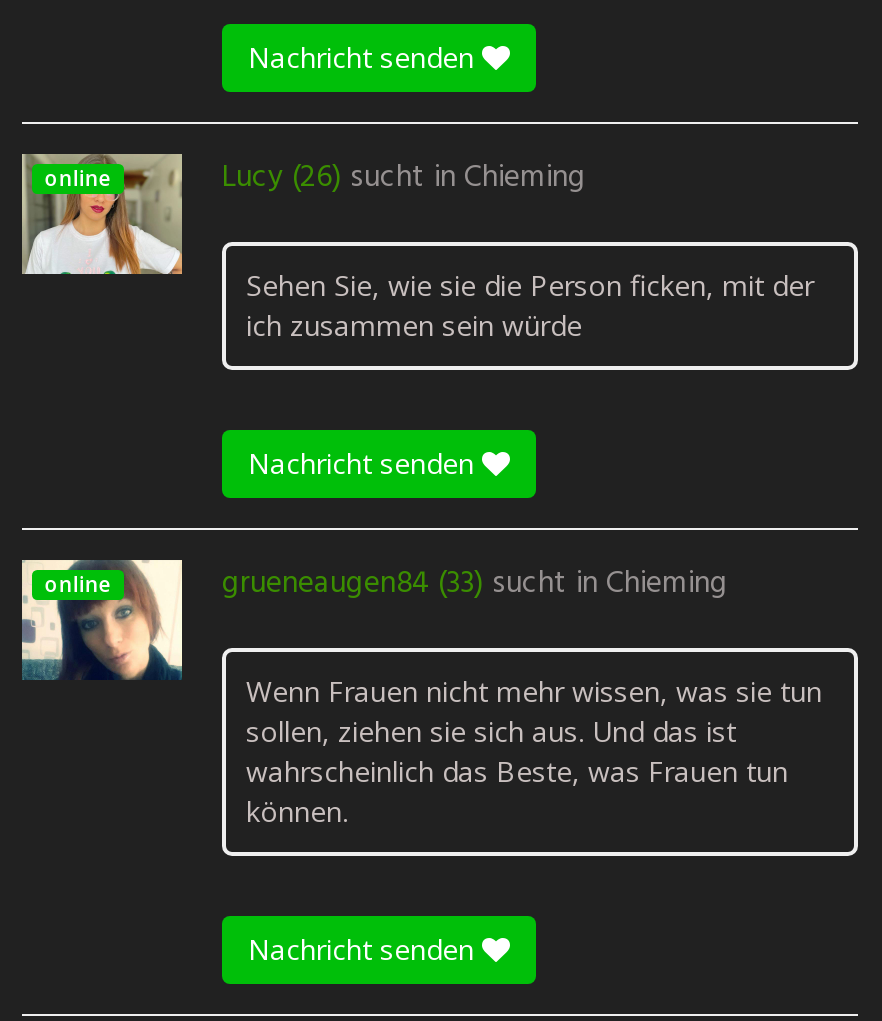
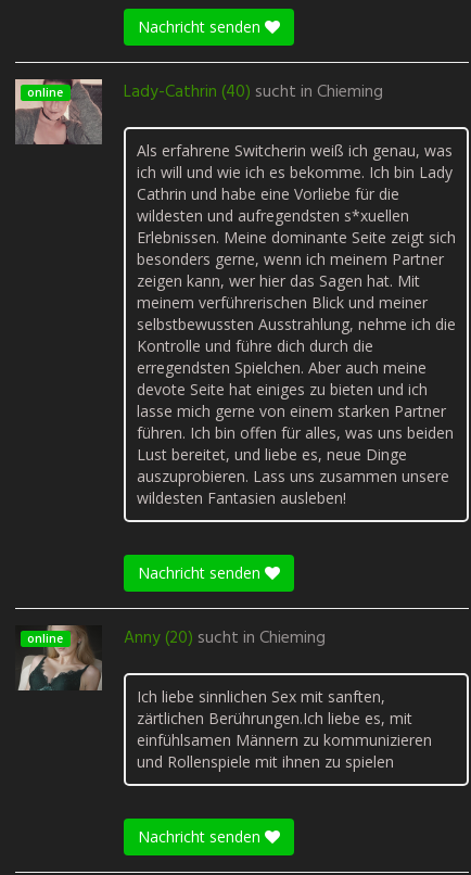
[22,152,586,276] [image] | Lucy (26) sucht in Chieming -> [15,79,383,145] [image] | Lady-Cathrin (40) sucht in Chieming
[246,266,814,344] Sehen Sie, wie sie die Person ficken, mit der | ich zusammen sein würde -> [137,140,456,508] Als erfahrene Switcherin weiß ich genau, was | ich will und wie ich es bekomme. Ich bin Lady | Cathrin und habe eine Vorliebe für die | wildesten und aufregendsten s*xuellen | Erlebnissen. Meine dominante Seite zeigt sich | besonders gerne, wenn ich meinem Partner | zeigen kann, wer hier das Sagen hat. Mit | meinem verführerischen Blick und meiner | selbstbewussten Ausstrahlung, nehme ich die | Kontrolle und führe dich durch die | erregendsten Spielchen. Aber auch meine | devote Seite hat einiges zu bieten und ich | lasse mich gerne von einem starken Partner | führen. Ich bin offen für alles, was uns beiden | Lust bereitet, und liebe es, neue Dinge | auszuprobieren. Lass uns zusammen unsere | wildesten Fantasien ausleben!
[20,558,728,680] [image] | grueneaugen84 (33) sucht in Chieming -> [15,624,326,692] [image] | Anny (20) sucht in Chieming
[246,672,822,830] Wenn Frauen nicht mehr wissen, was sie tun | sollen, ziehen sie sich aus. Und das ist | wahrscheinlich das Beste, was Frauen tun | können. -> [137,686,432,772] Ich liebe sinnlichen Sex mit sanften, | zärtlichen Berührungen.Ich liebe es, mit | einfühlsamen Männern zu kommunizieren | und Rollenspiele mit ihnen zu spielen

